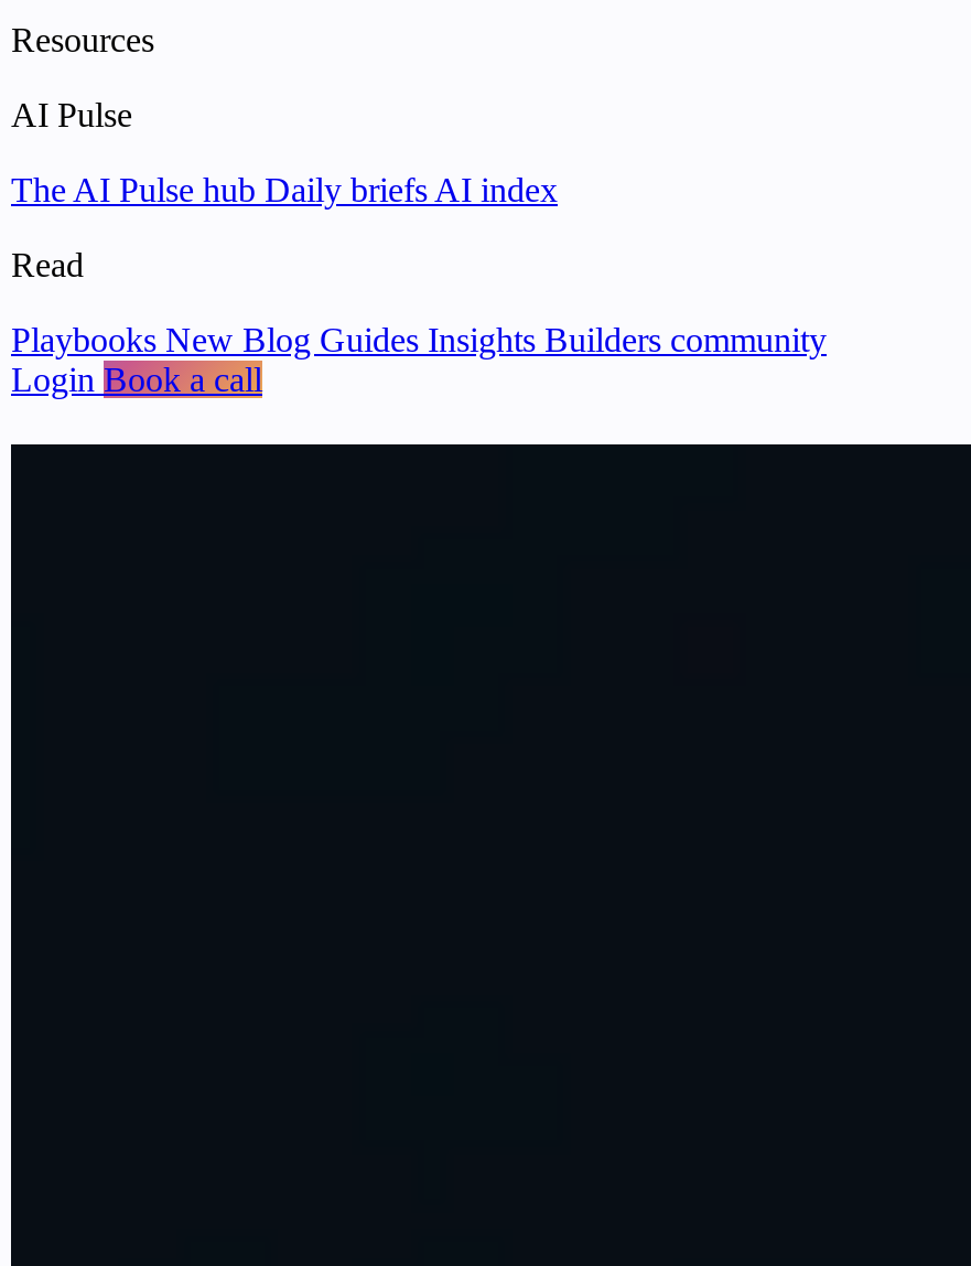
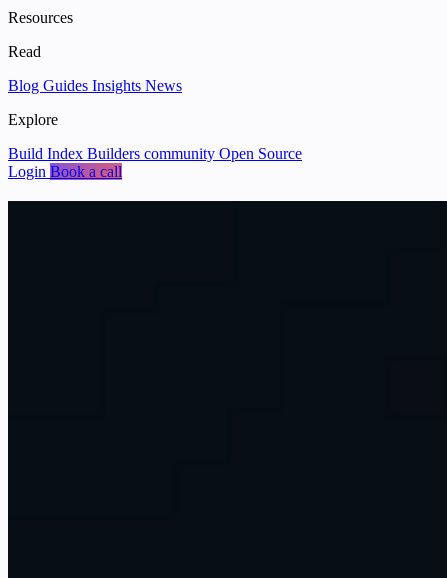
[11,96,558,208] AI Pulse | The AI Pulse hub Daily briefs AI index -> none
moved [11,246,84,283] -> [8,43,41,60]: Read
[11,321,827,358] Playbooks New Blog Guides Insights Builders community -> [8,77,302,162] Blog Guides Insights News | Explore | Build Index Builders community Open Source

